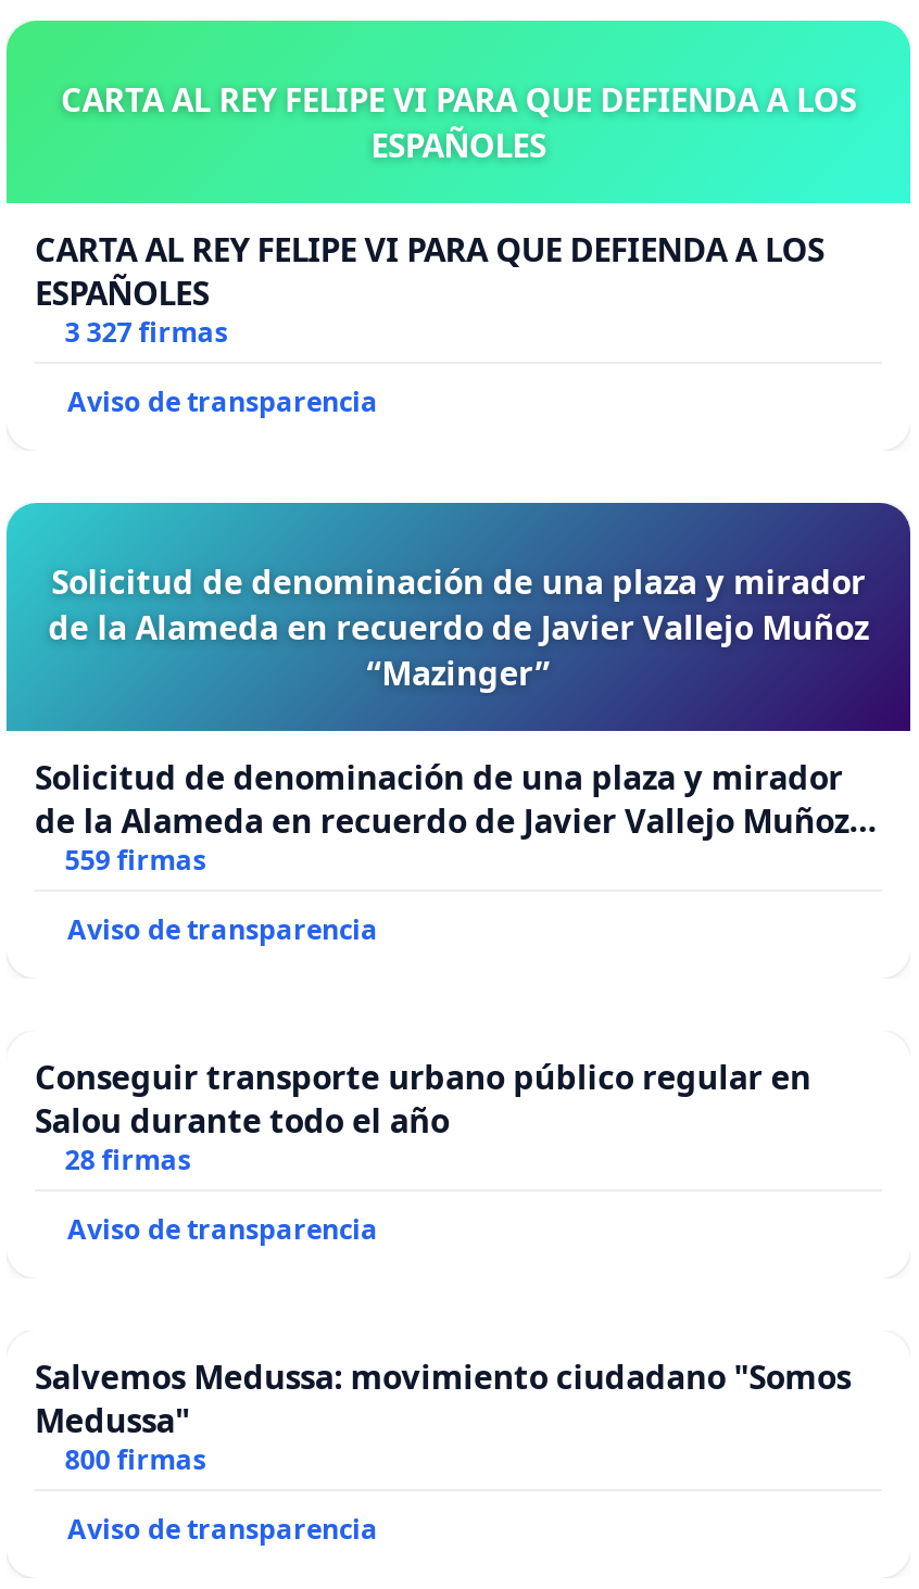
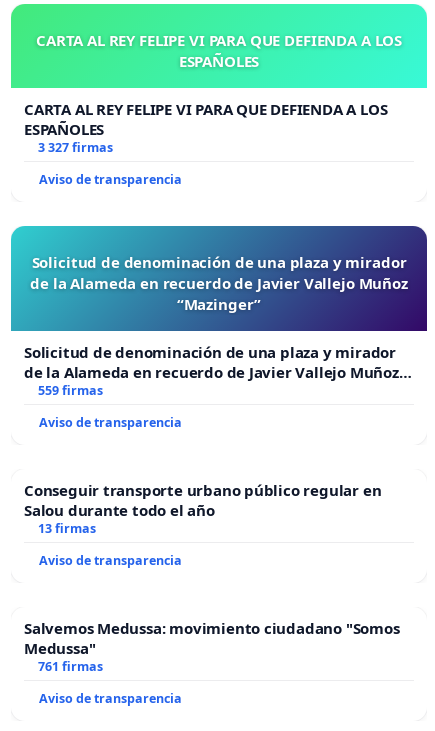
[65,1141,191,1178] 28 firmas -> [38,520,96,537] 13 firmas
[65,1441,206,1478] 800 firmas -> [38,658,103,675] 761 firmas

